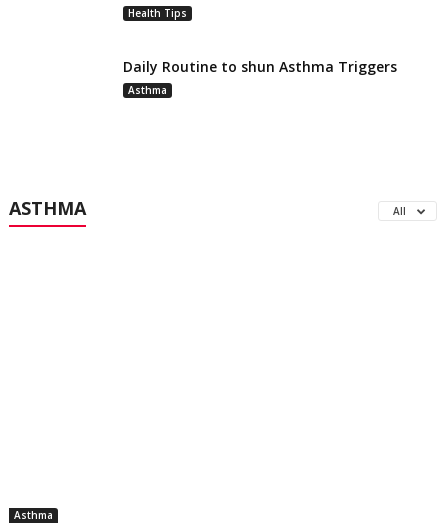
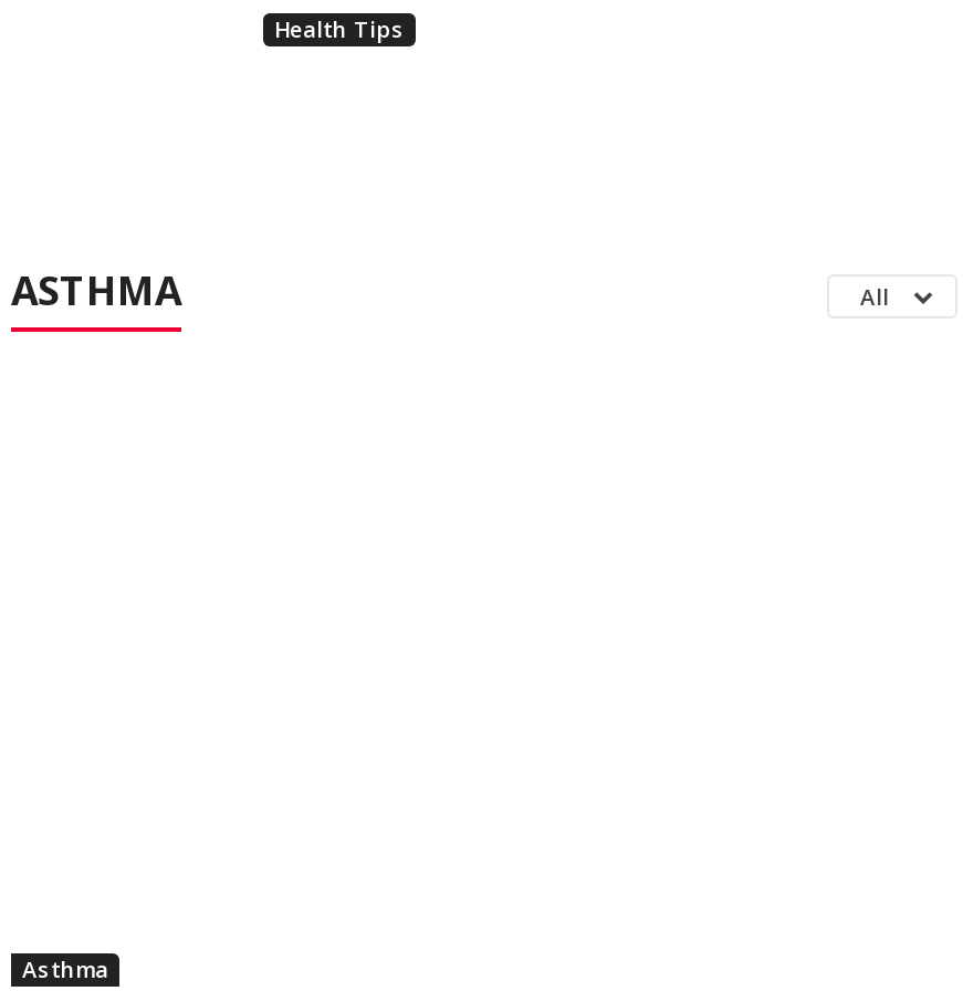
[123,57,397,97] Daily Routine to shun Asthma Triggers | Asthma -> none

